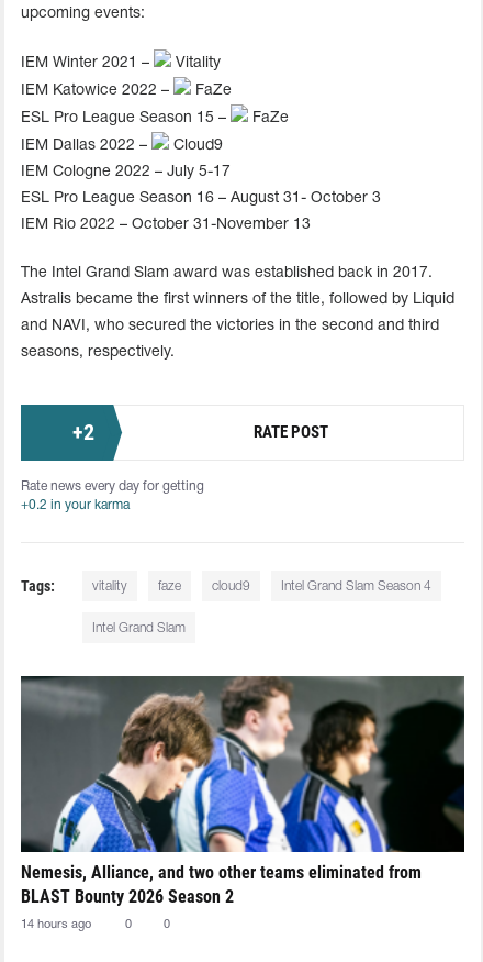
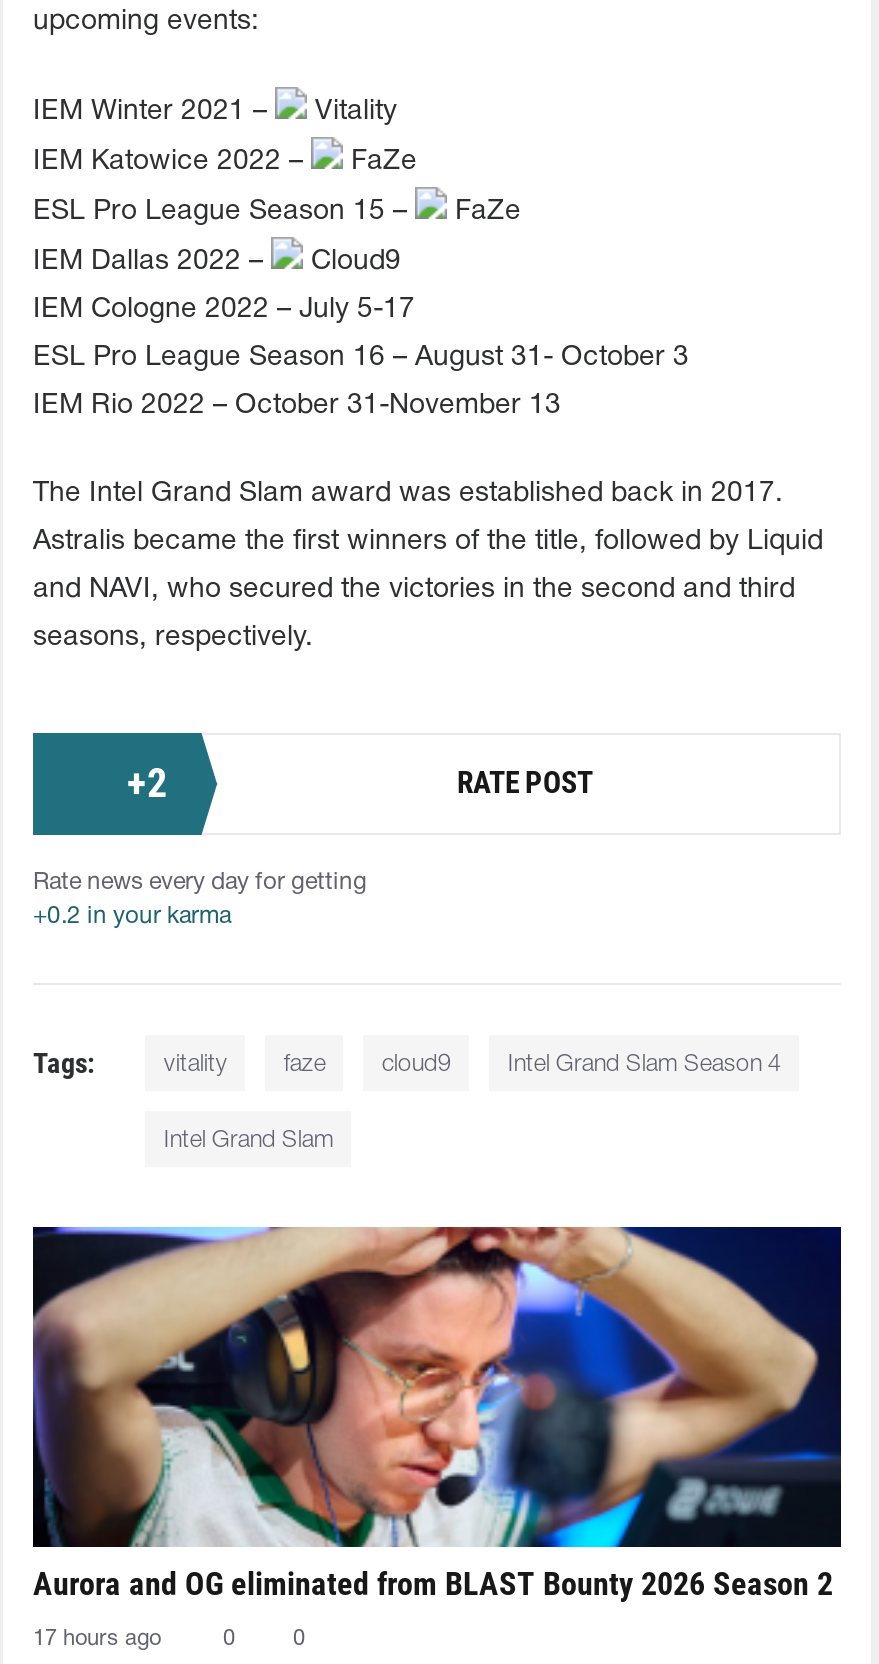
[21,675,465,907] [image] | Nemesis, Alliance, and two other teams eliminated from | BLAST Bounty 2026 Season 2 -> [33,1225,841,1602] [image] | Aurora and OG eliminated from BLAST Bounty 2026 Season 2
[21,919,91,930] 14 hours ago -> [33,1628,161,1648] 17 hours ago

